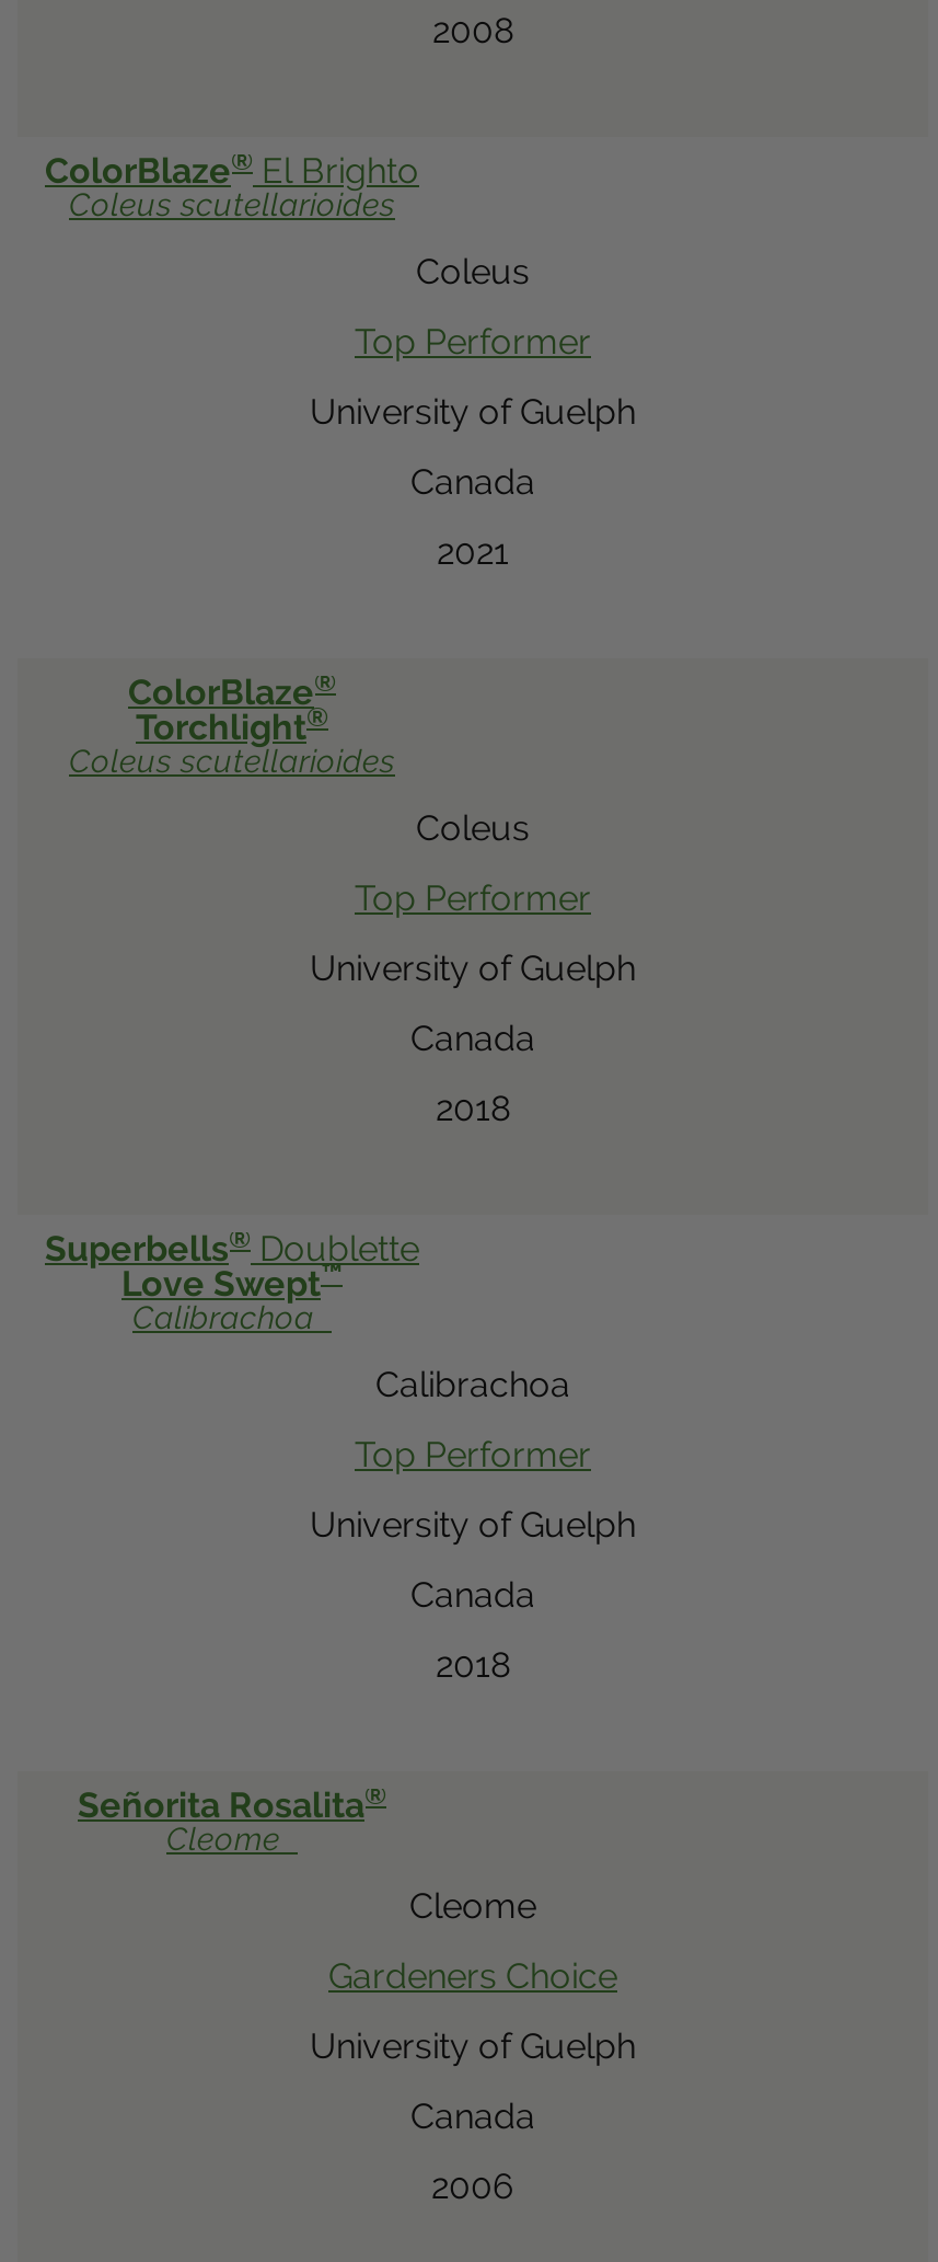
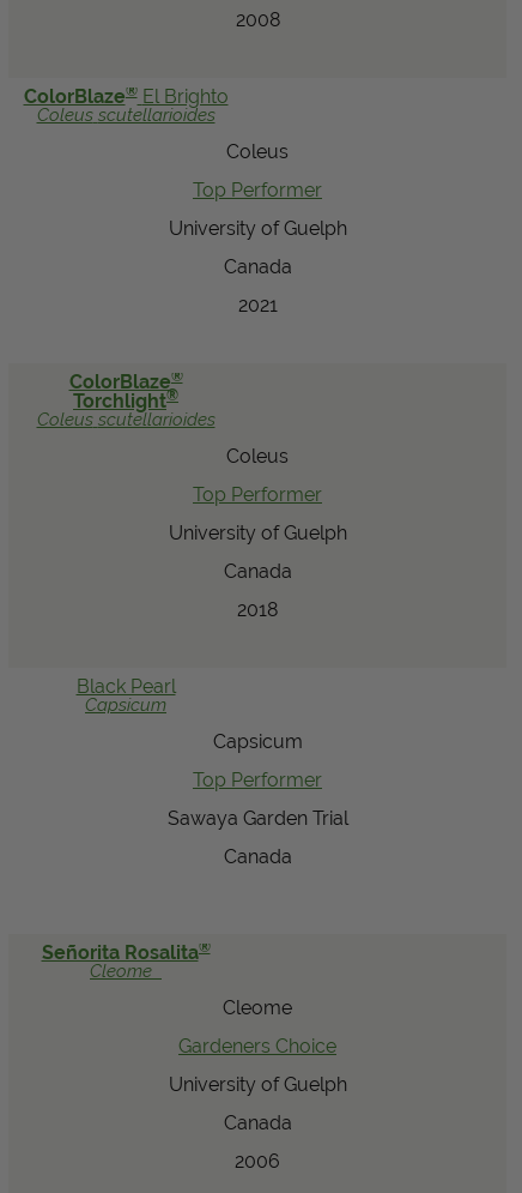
[45,1224,419,1336] Superbells® Doublette | Love Swept™ | Calibrachoa -> [76,675,175,715] Black Pearl | Capsicum
[375,1364,570,1406] Calibrachoa -> [213,731,302,753] Capsicum
[310,1505,636,1546] University of Guelph -> [167,807,348,830] Sawaya Garden Trial
[436,1645,510,1686] 2018 -> none

